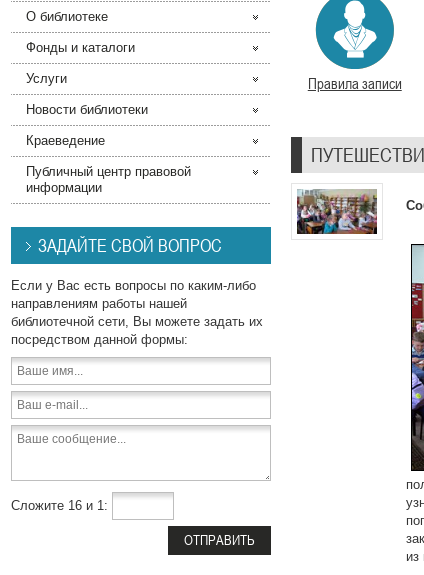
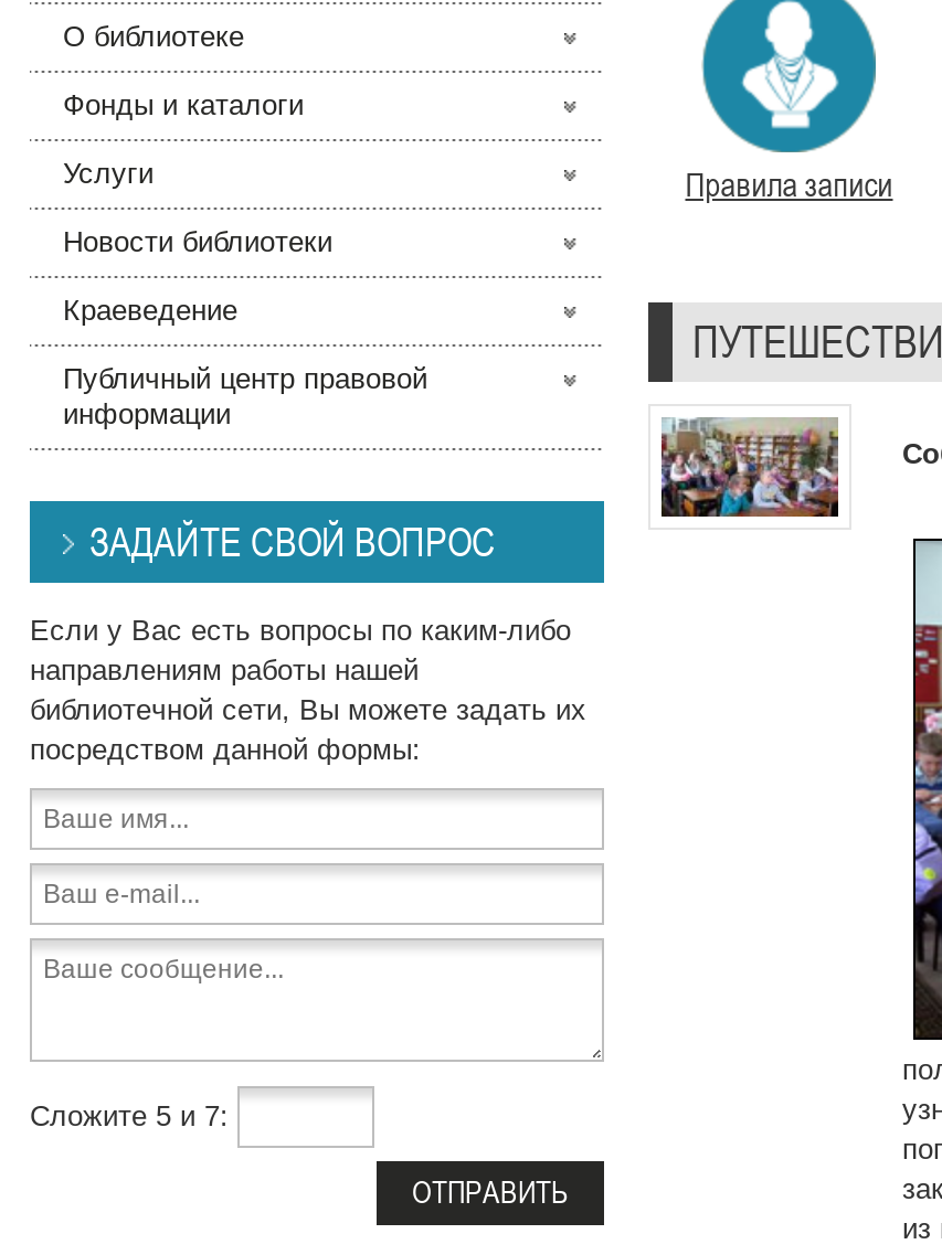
[11,498,112,513] Сложите 16 и 1: -> [30,1099,237,1132] Сложите 5 и 7:

